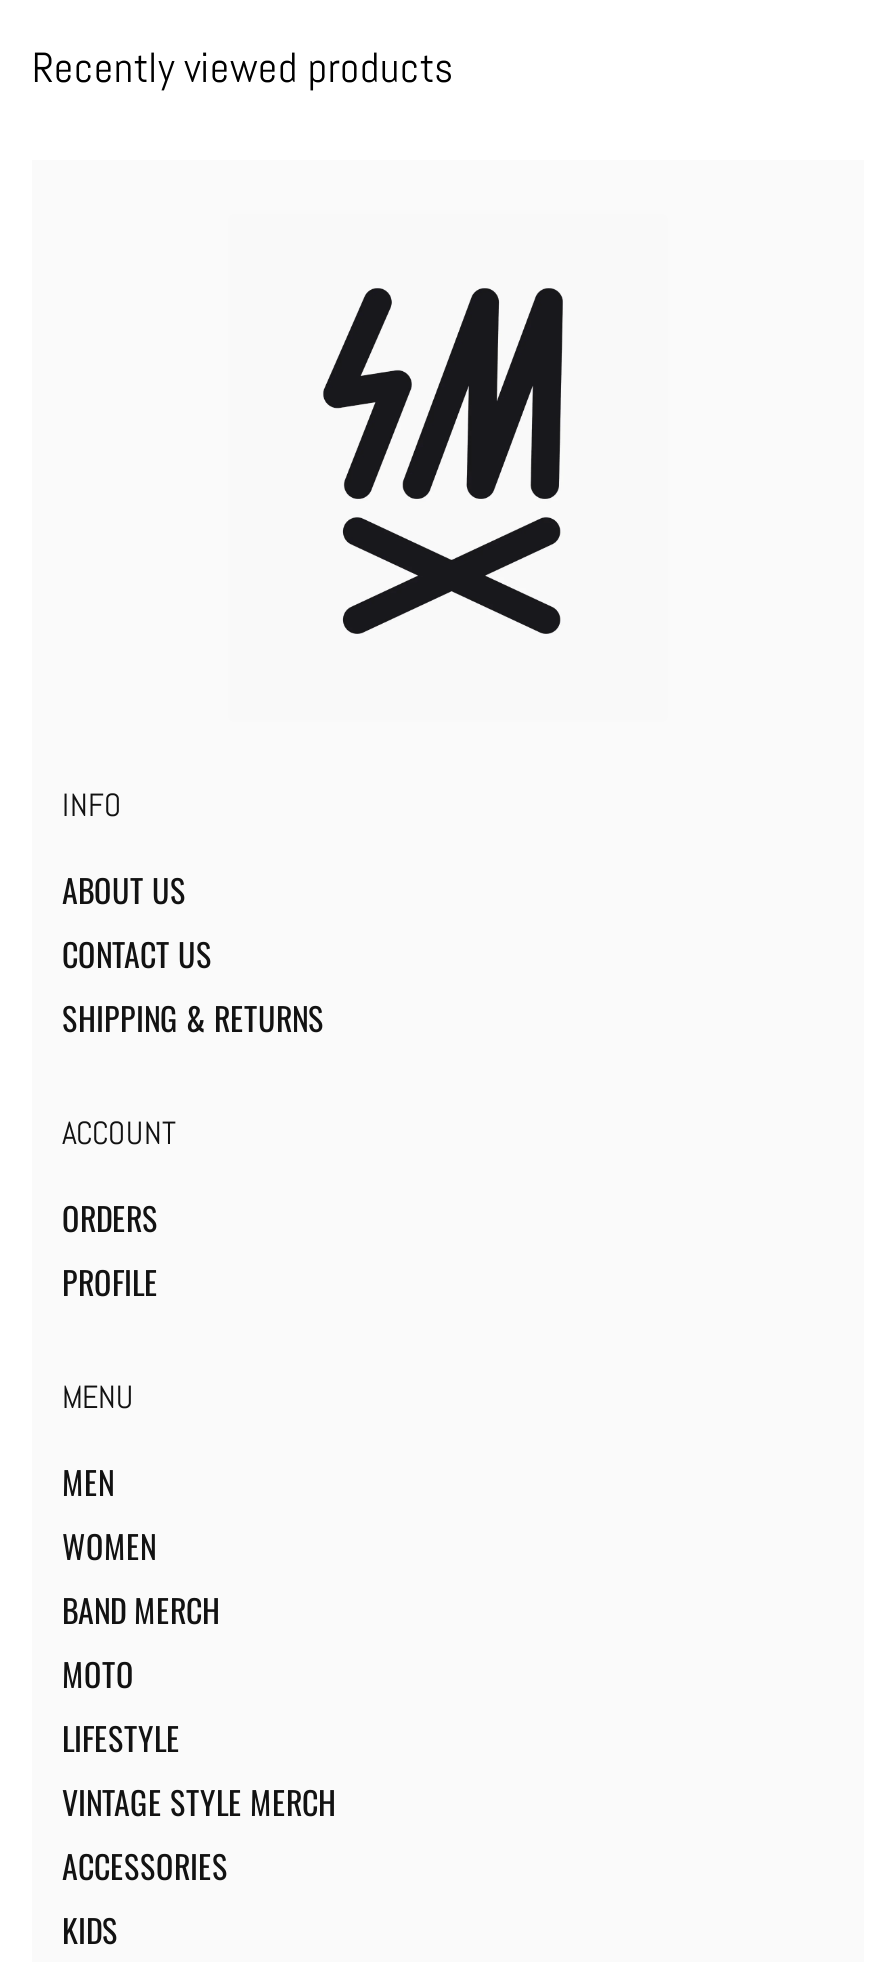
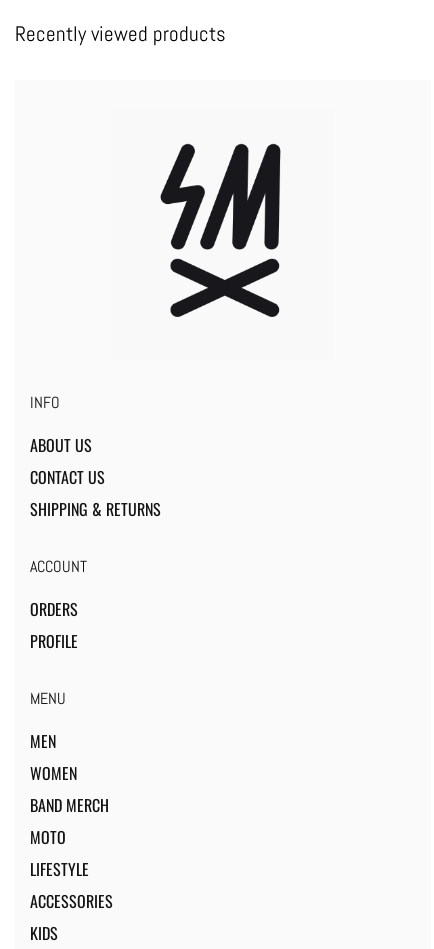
[62,1777,336,1825] VINTAGE STYLE MERCH -> none

